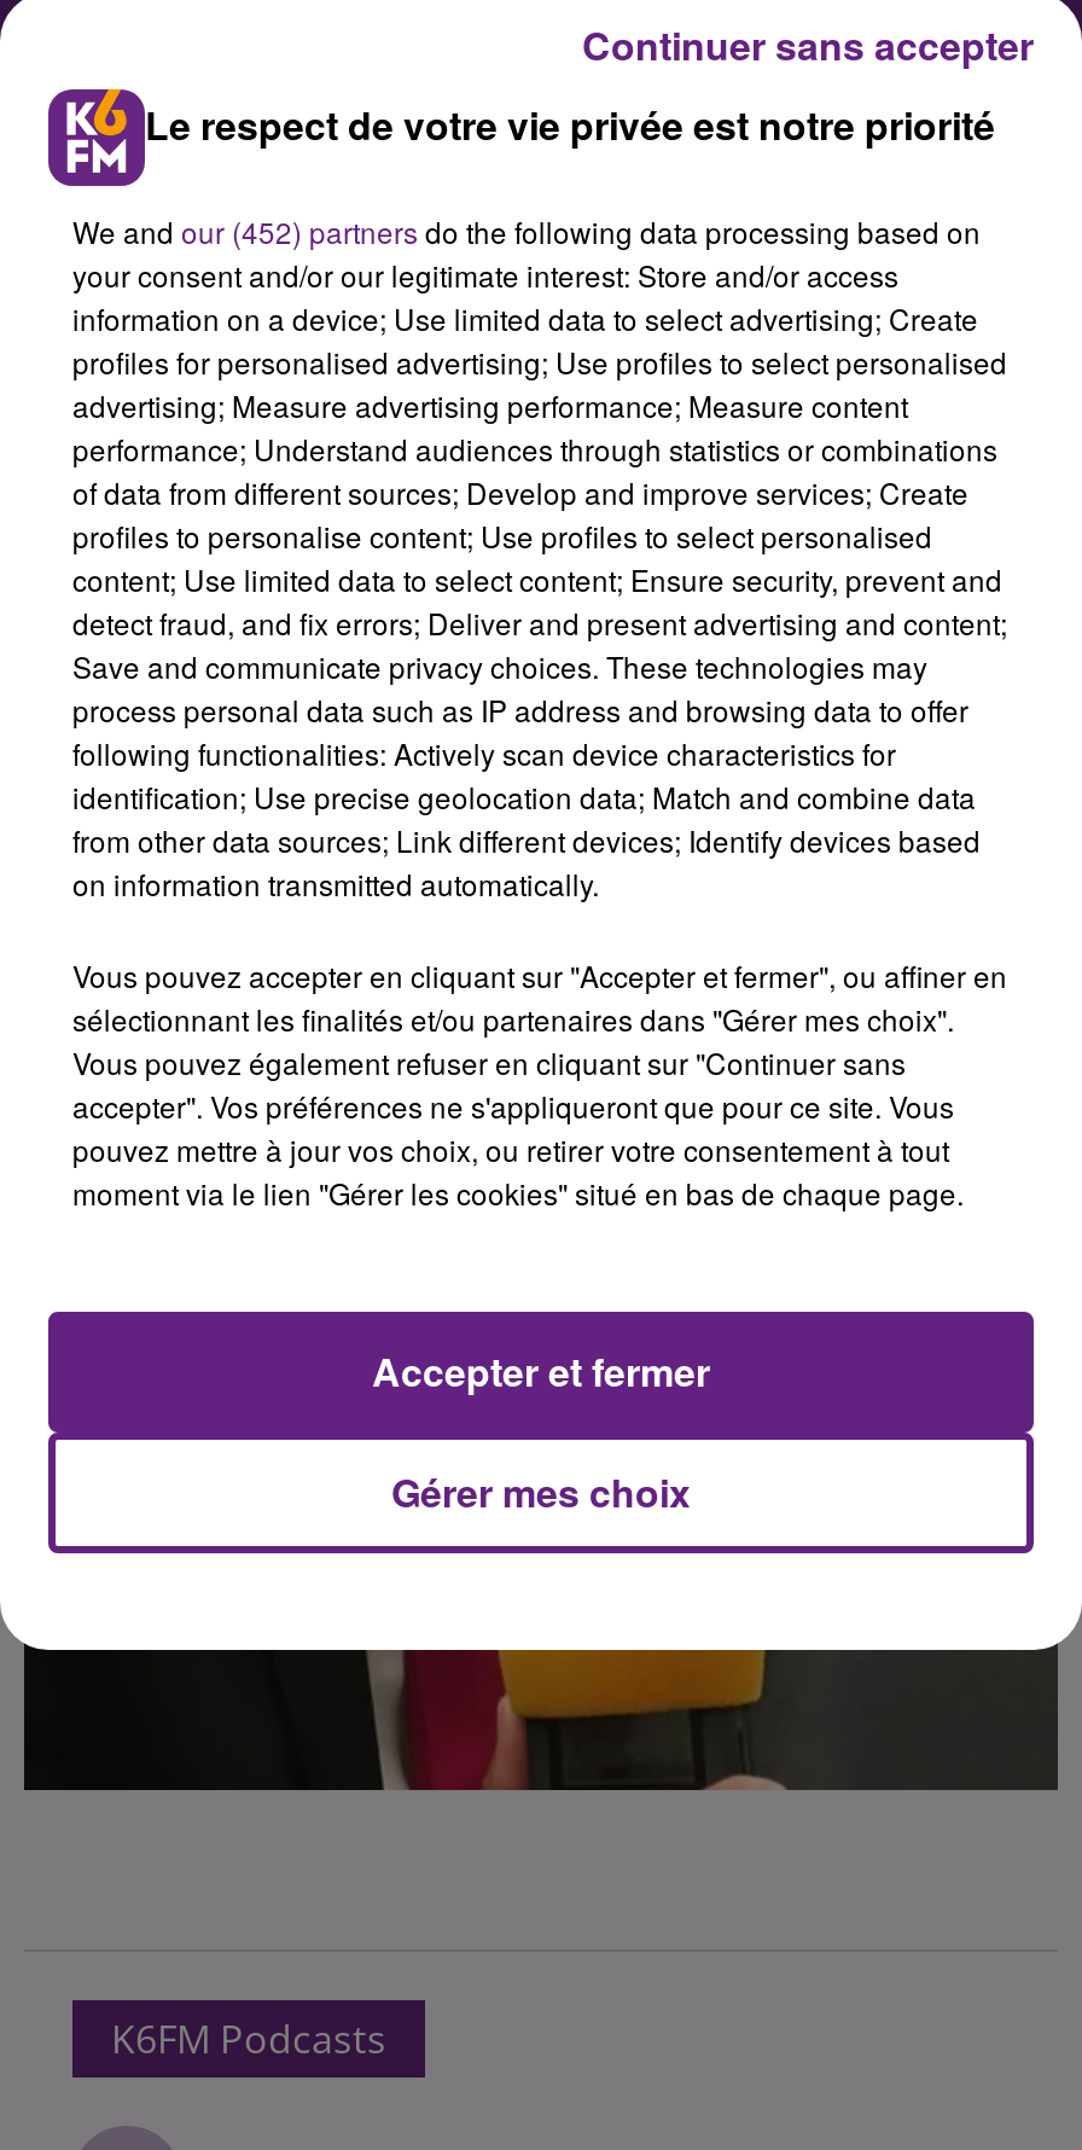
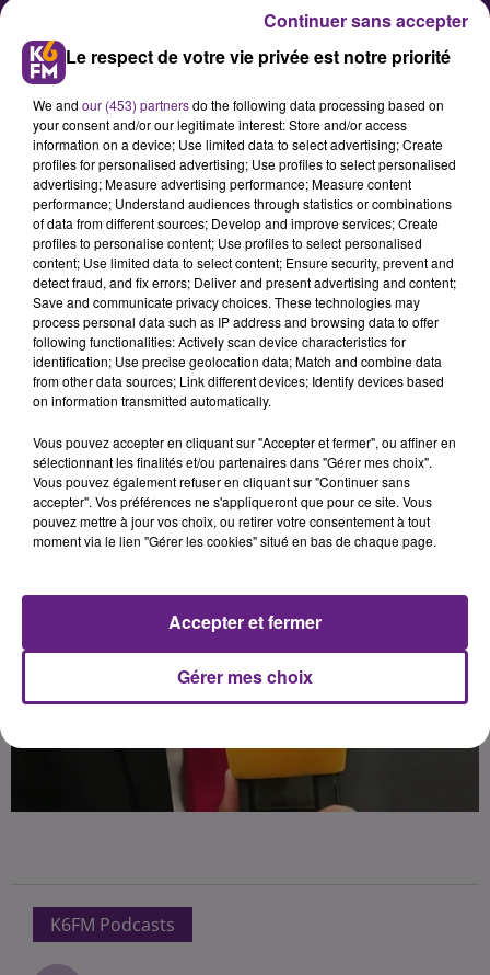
[72,210,981,251] We and our (452) partners do the following data processing based on -> [33,95,444,114] We and our (453) partners do the following data processing based on

